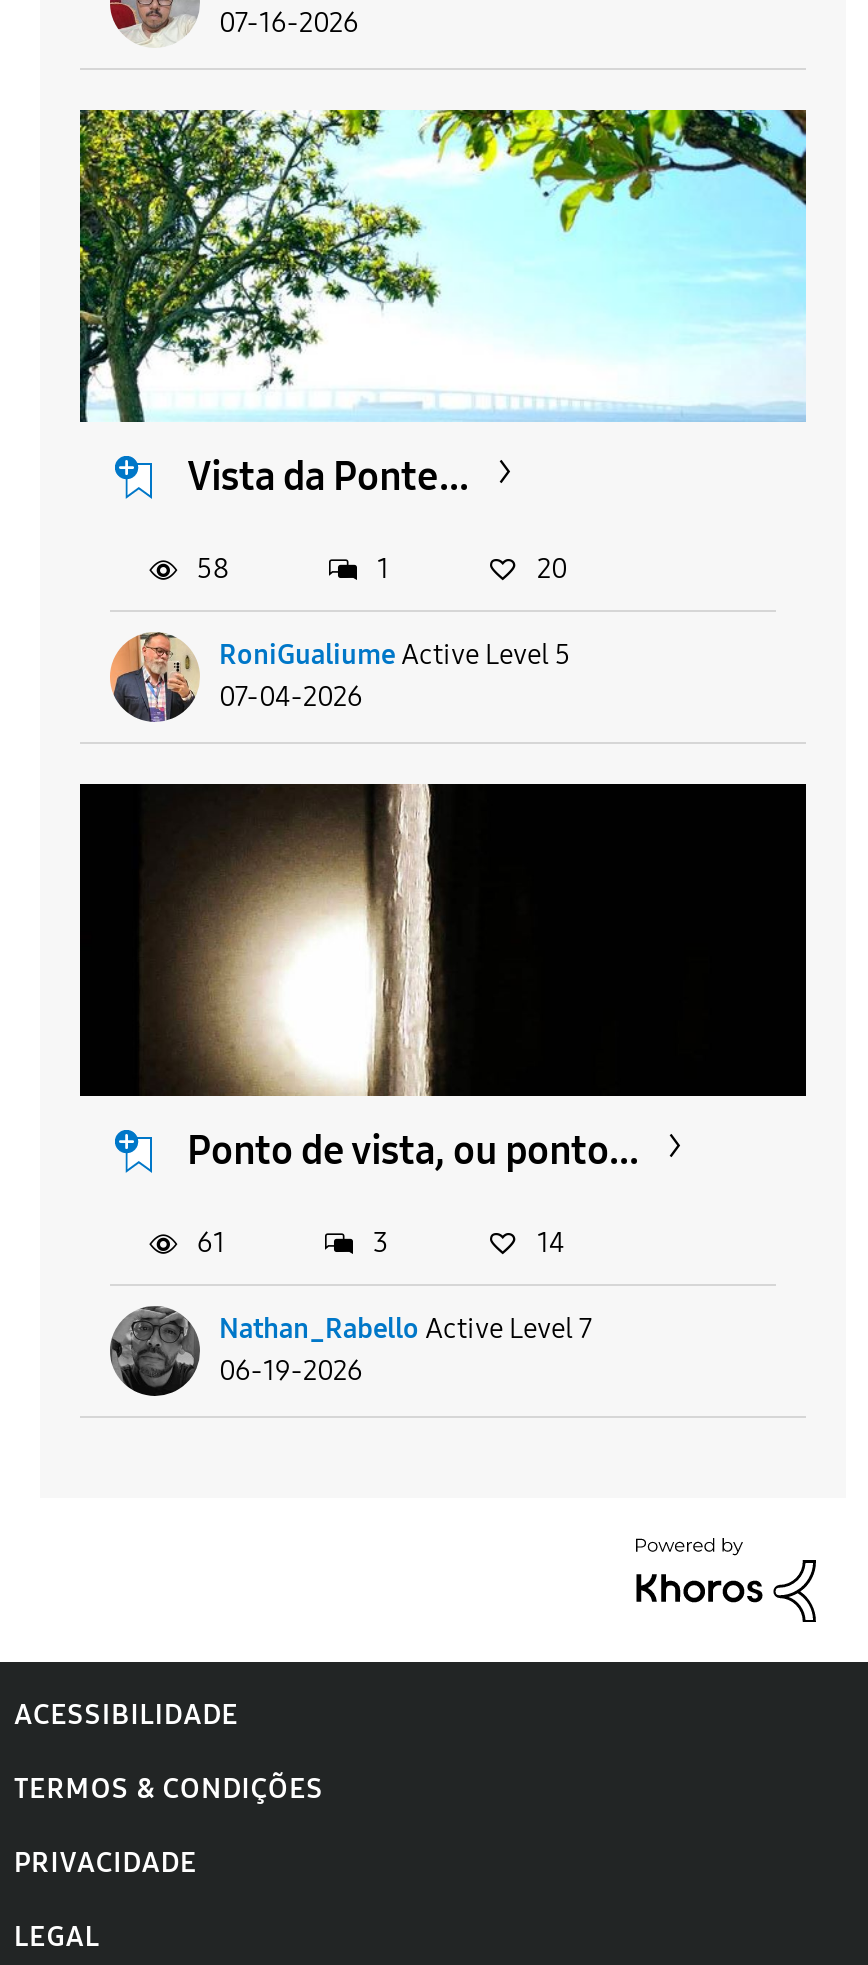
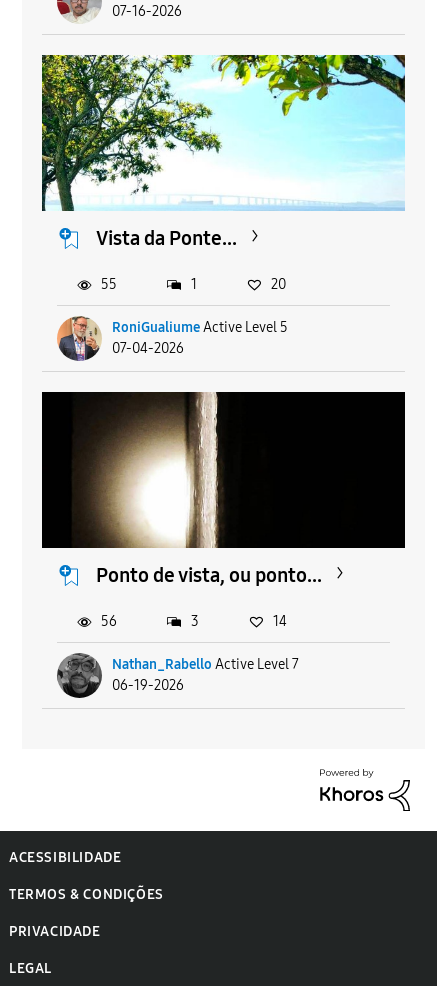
[197,553,229,587] 58 -> [100,276,116,293] 55
[197,1227,225,1261] 61 -> [100,613,116,630] 56

